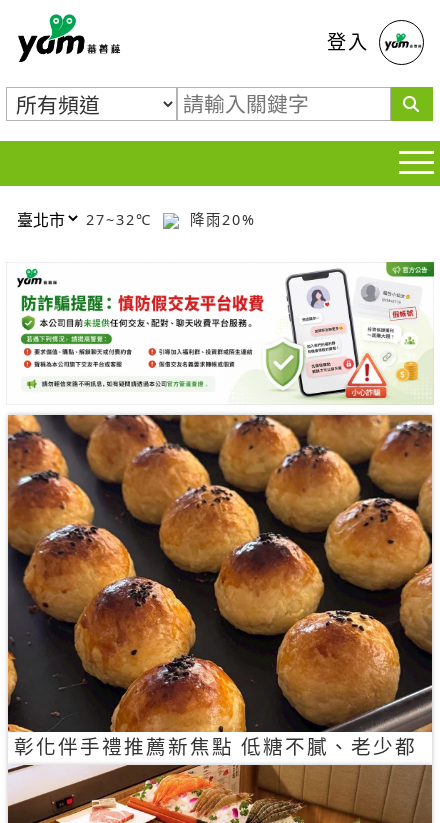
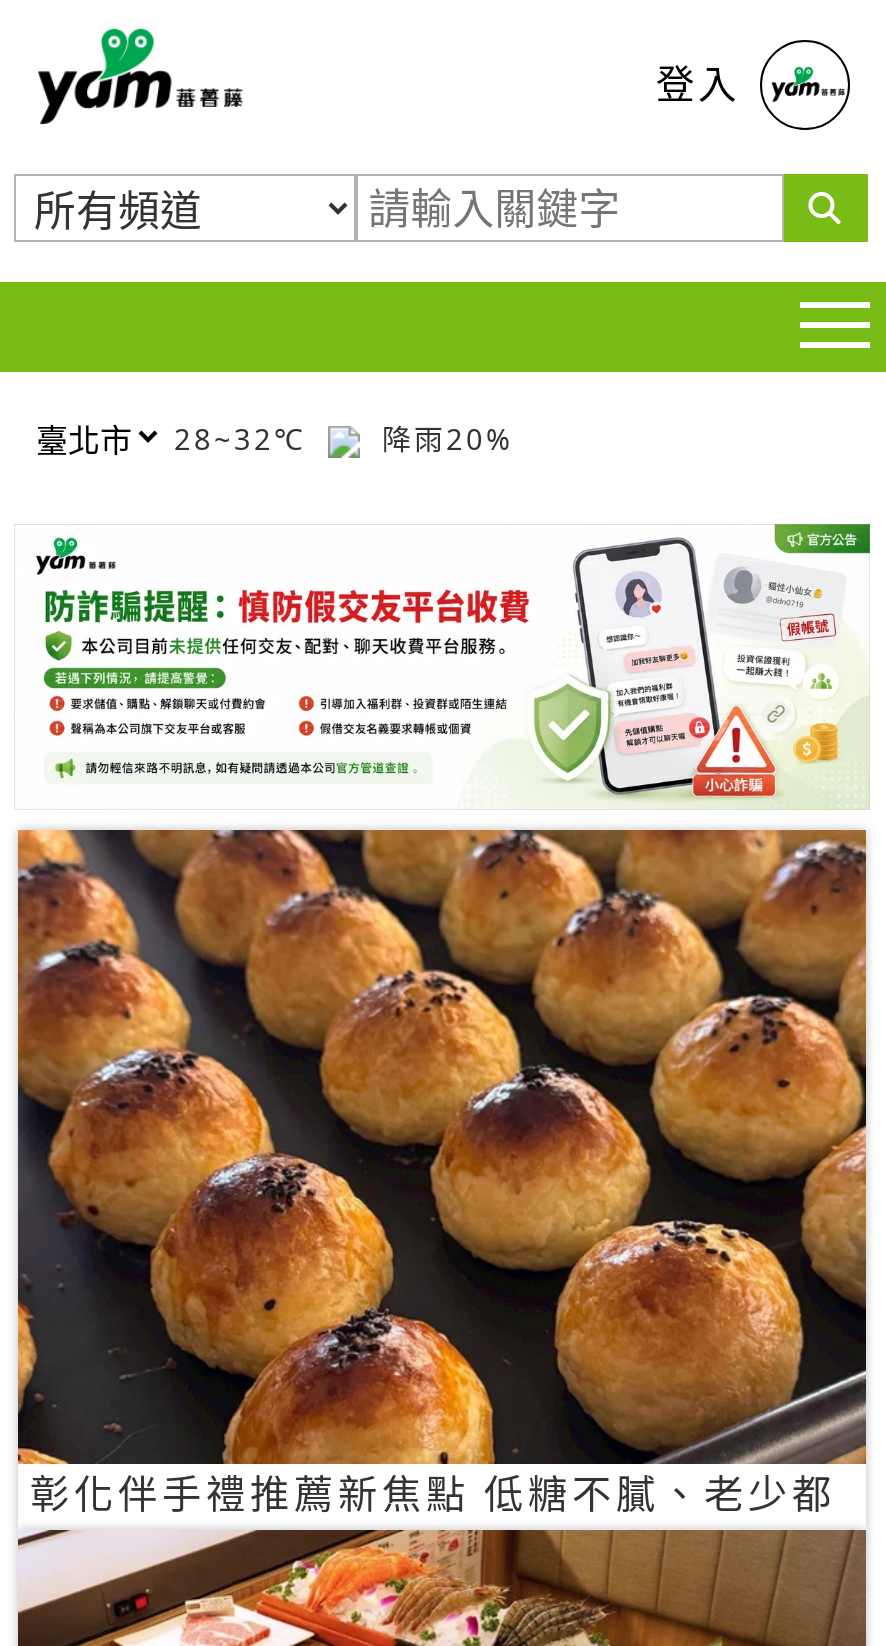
[86,209,256,228] 27~32℃ 降雨20% -> [174,419,514,457] 28~32℃ 降雨20%

